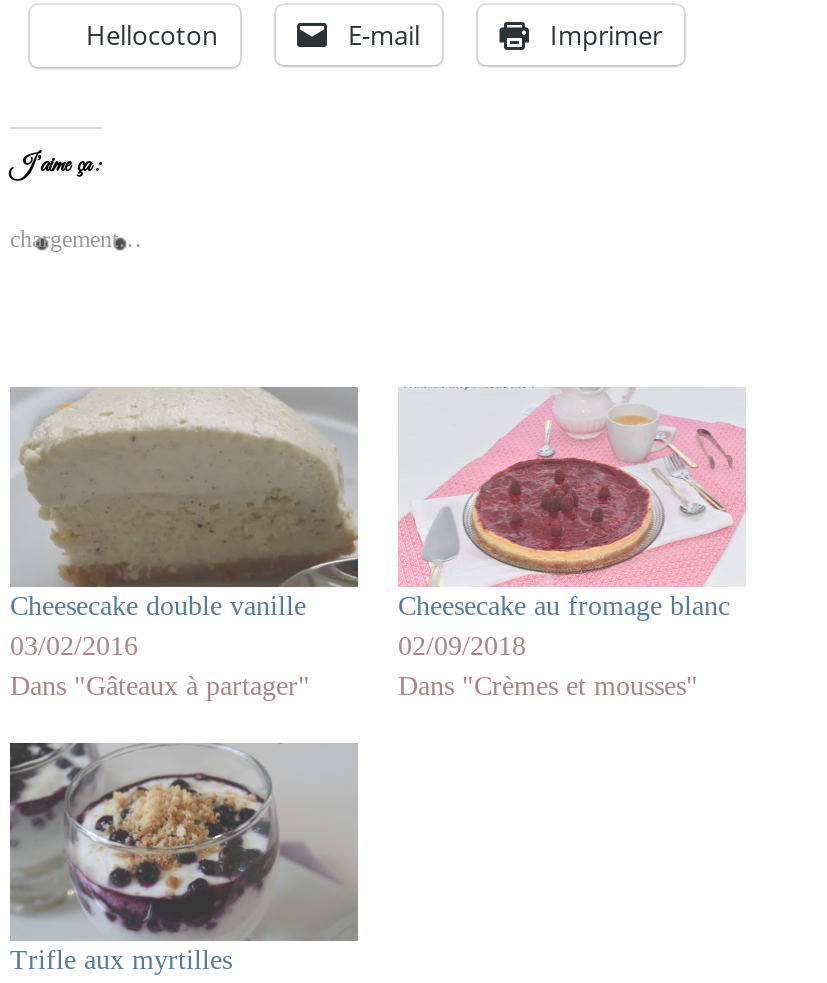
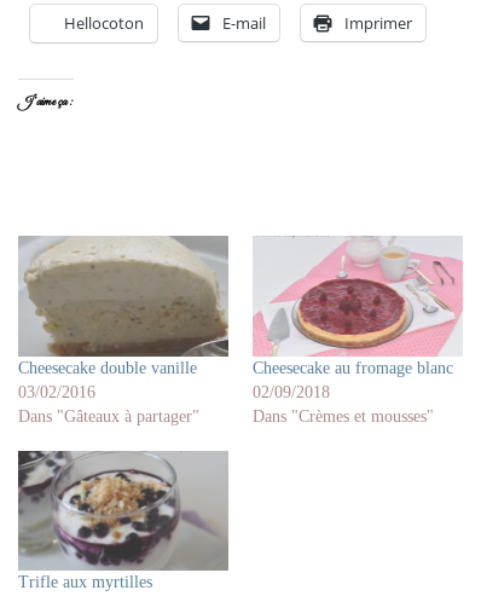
[10,226,142,254] chargement… -> none

